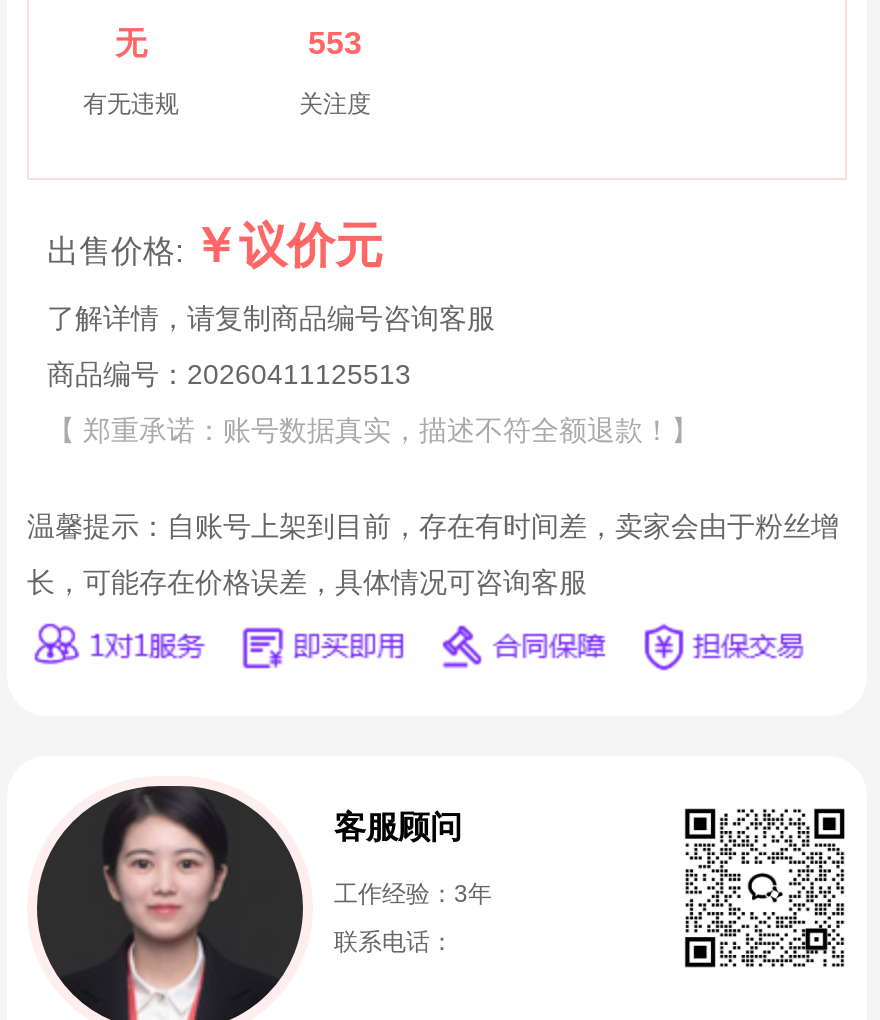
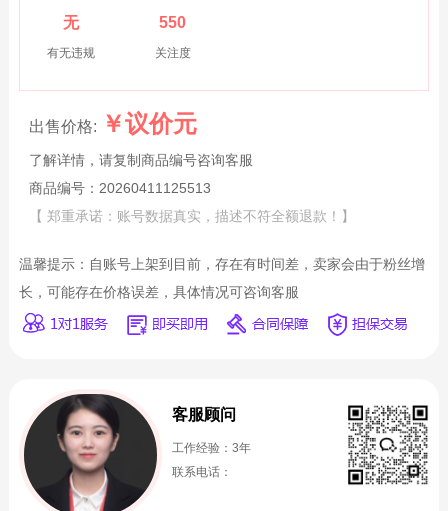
[308,26,362,60] 553 -> [159,14,186,31] 550

